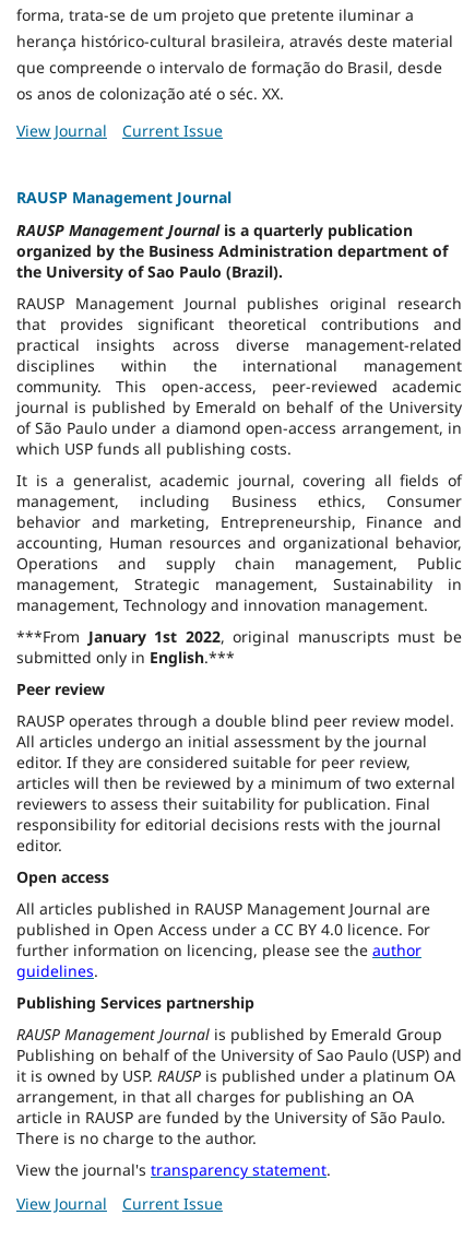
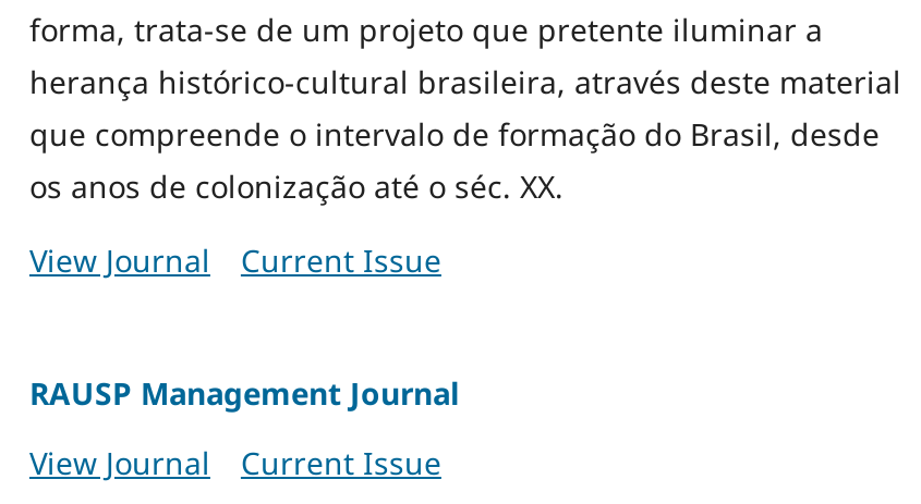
[16,220,462,1180] RAUSP Management Journal is a quarterly publication | organized by the Business Administration department of | the University of Sao Paulo (Brazil). | RAUSP Management Journal publishes original research | that provides significant theoretical contributions and | practical insights across diverse management-related | disciplines within the international management | community. This open-access, peer-reviewed academic | journal is published by Emerald on behalf of the University | of São Paulo under a diamond open-access arrangement, in | which USP funds all publishing costs. | It is a generalist, academic journal, covering all fields of | management, including Business ethics, Consumer | behavior and marketing, Entrepreneurship, Finance and | accounting, Human resources and organizational behavior, | Operations and supply chain management, Public | management, Strategic management, Sustainability in | management, Technology and innovation management. | ***From January 1st 2022, original manuscripts must be | submitted only in English.*** | Peer review | RAUSP operates through a double blind peer review model. | All articles undergo an initial assessment by the journal | editor. If they are considered suitable for peer review, | articles will then be reviewed by a minimum of two external | reviewers to assess their suitability for publication. Final | responsibility for editorial decisions rests with the journal | editor. | Open access | All articles published in RAUSP Management Journal are | published in Open Access under a CC BY 4.0 licence. For | further information on licencing, please see the author | guidelines. | Publishing Services partnership | RAUSP Management Journal is published by Emerald Group | Publishing on behalf of the University of Sao Paulo (USP) and | it is owned by USP. RAUSP is published under a platinum OA | arrangement, in that all charges for publishing an OA | article in RAUSP are funded by the University of São Paulo. | There is no charge to the author. | View the journal's transparency statement. -> none

